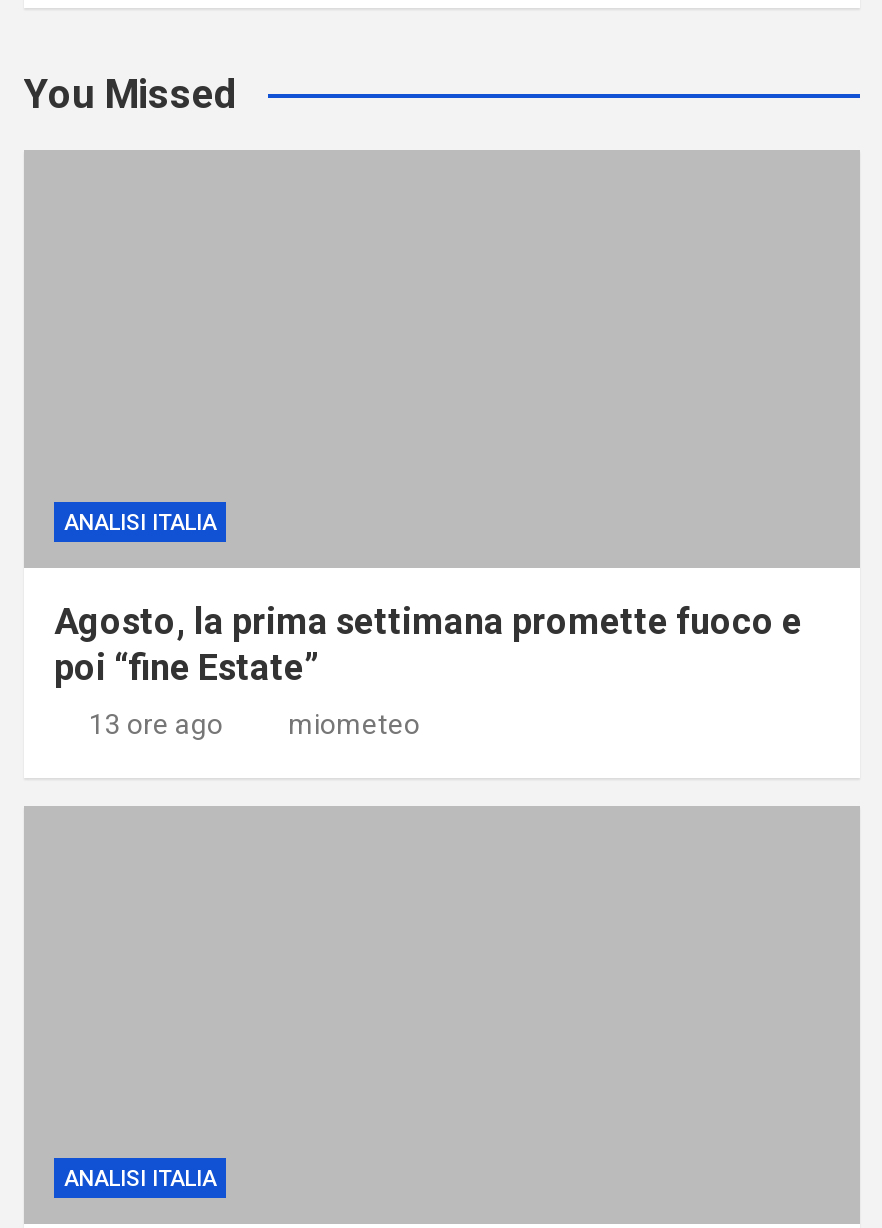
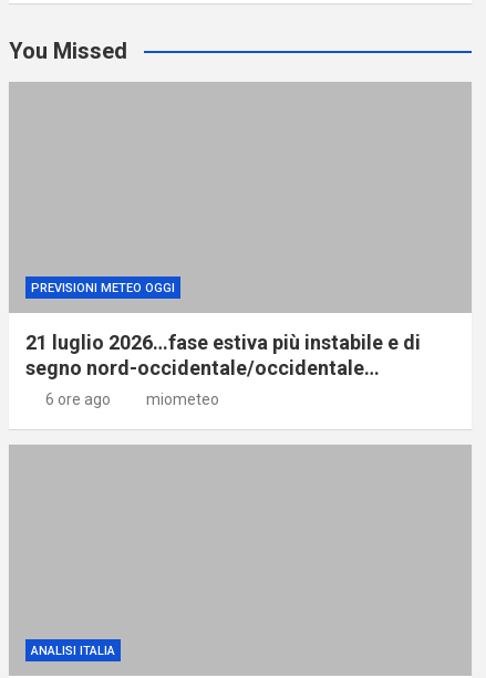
[64,509,216,535] ANALISI ITALIA -> [31,280,175,295] PREVISIONI METEO OGGI
[54,599,802,687] Agosto, la prima settimana promette fuoco e | poi “fine Estate” -> [25,330,421,379] 21 luglio 2026…fase estiva più instabile e di | segno nord-occidentale/occidentale…
[89,707,223,739] 13 ore ago -> [45,390,110,408] 6 ore ago

